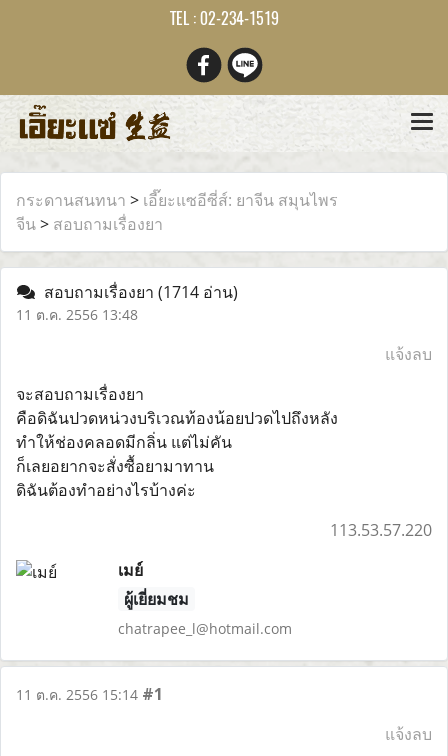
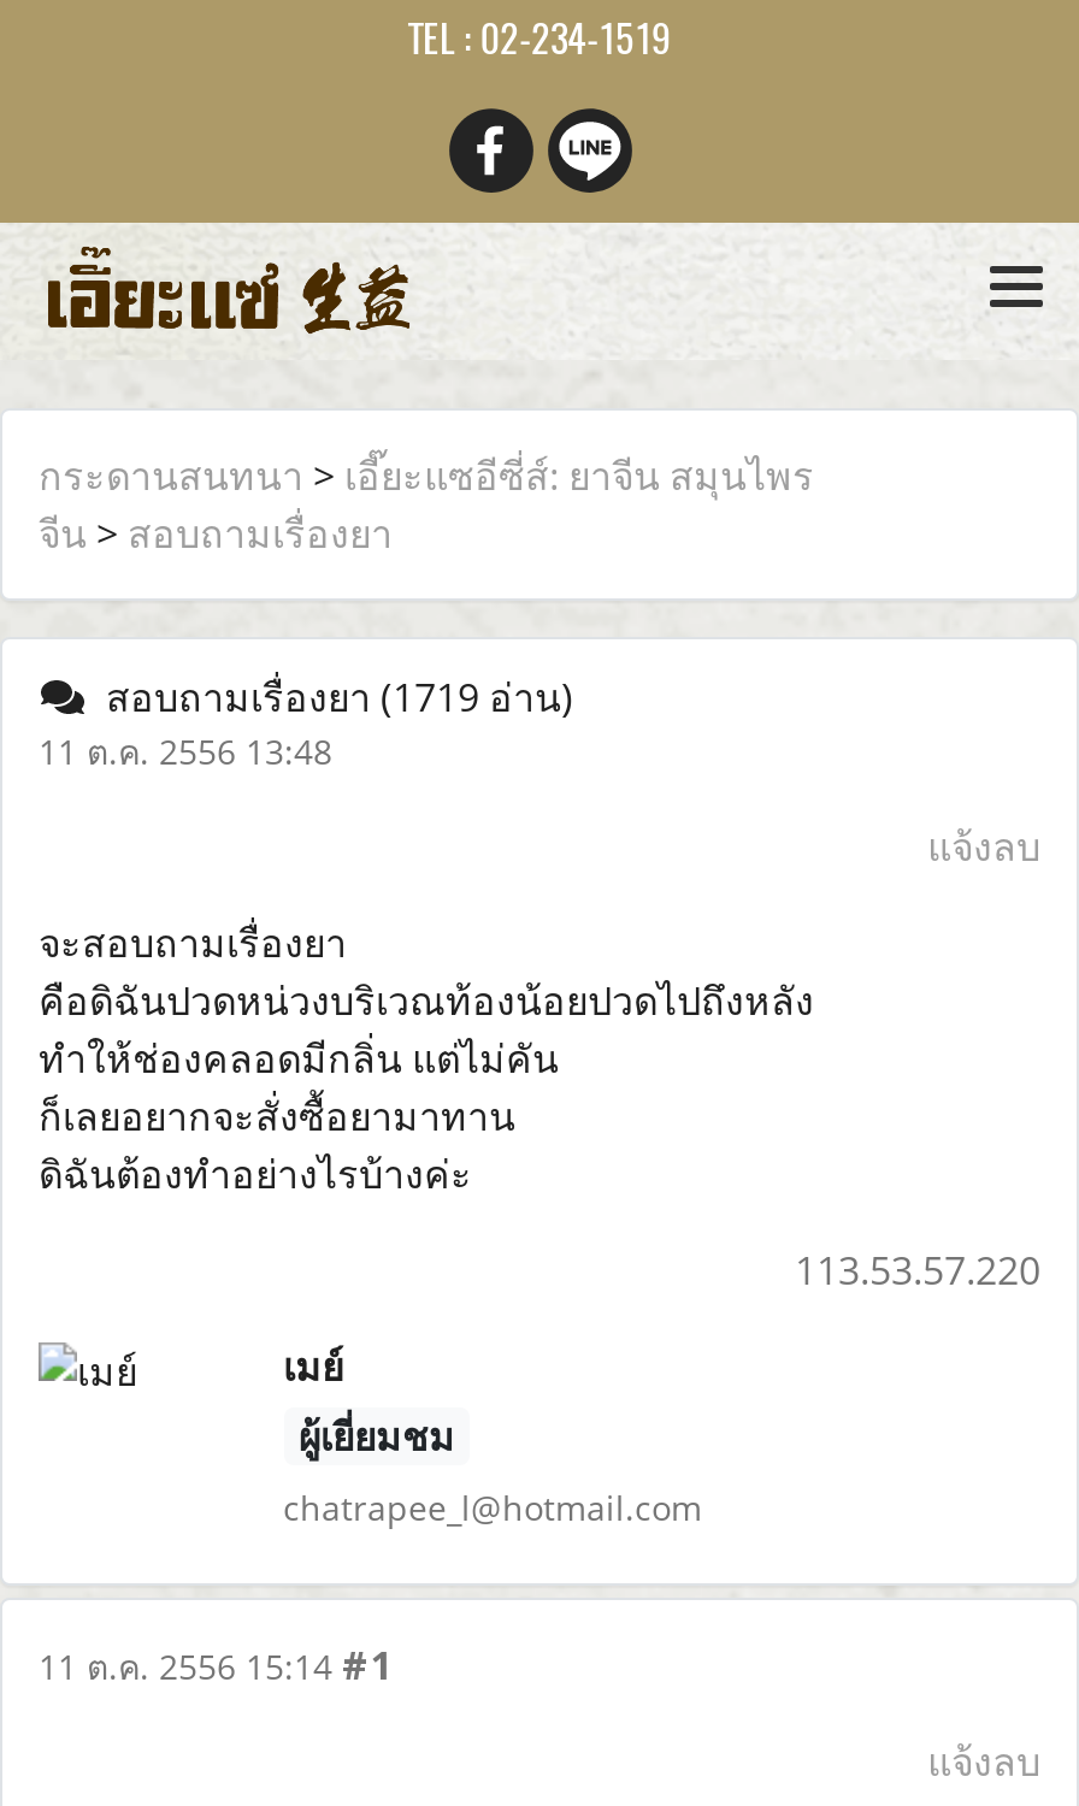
[36,281,238,303] สอบถามเรื่องยา(1714 อ่าน) -> [87,671,573,724] สอบถามเรื่องยา(1719 อ่าน)

